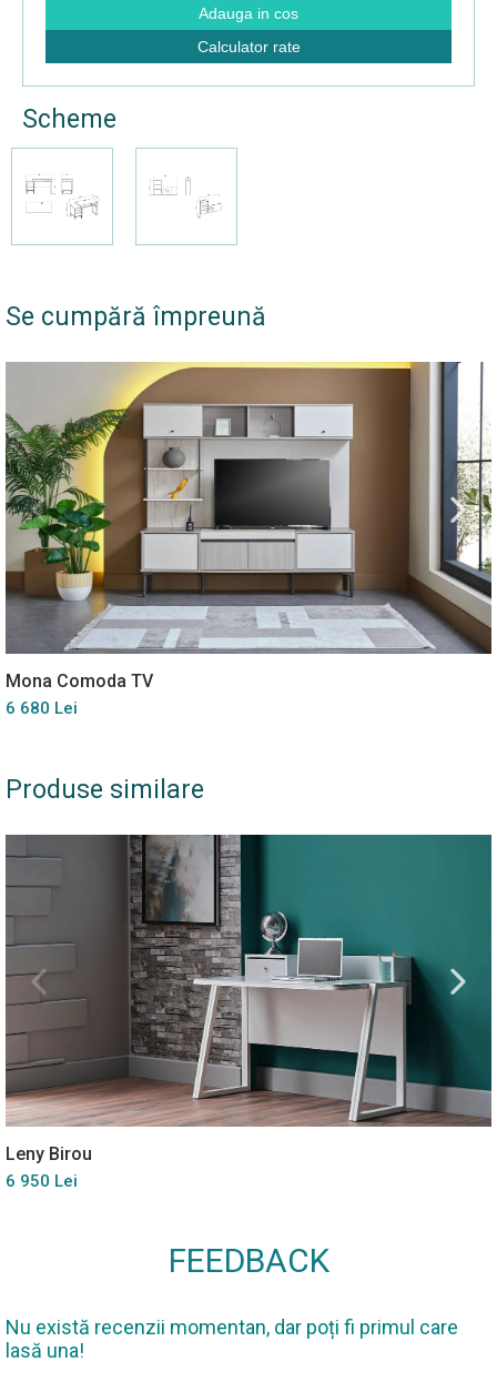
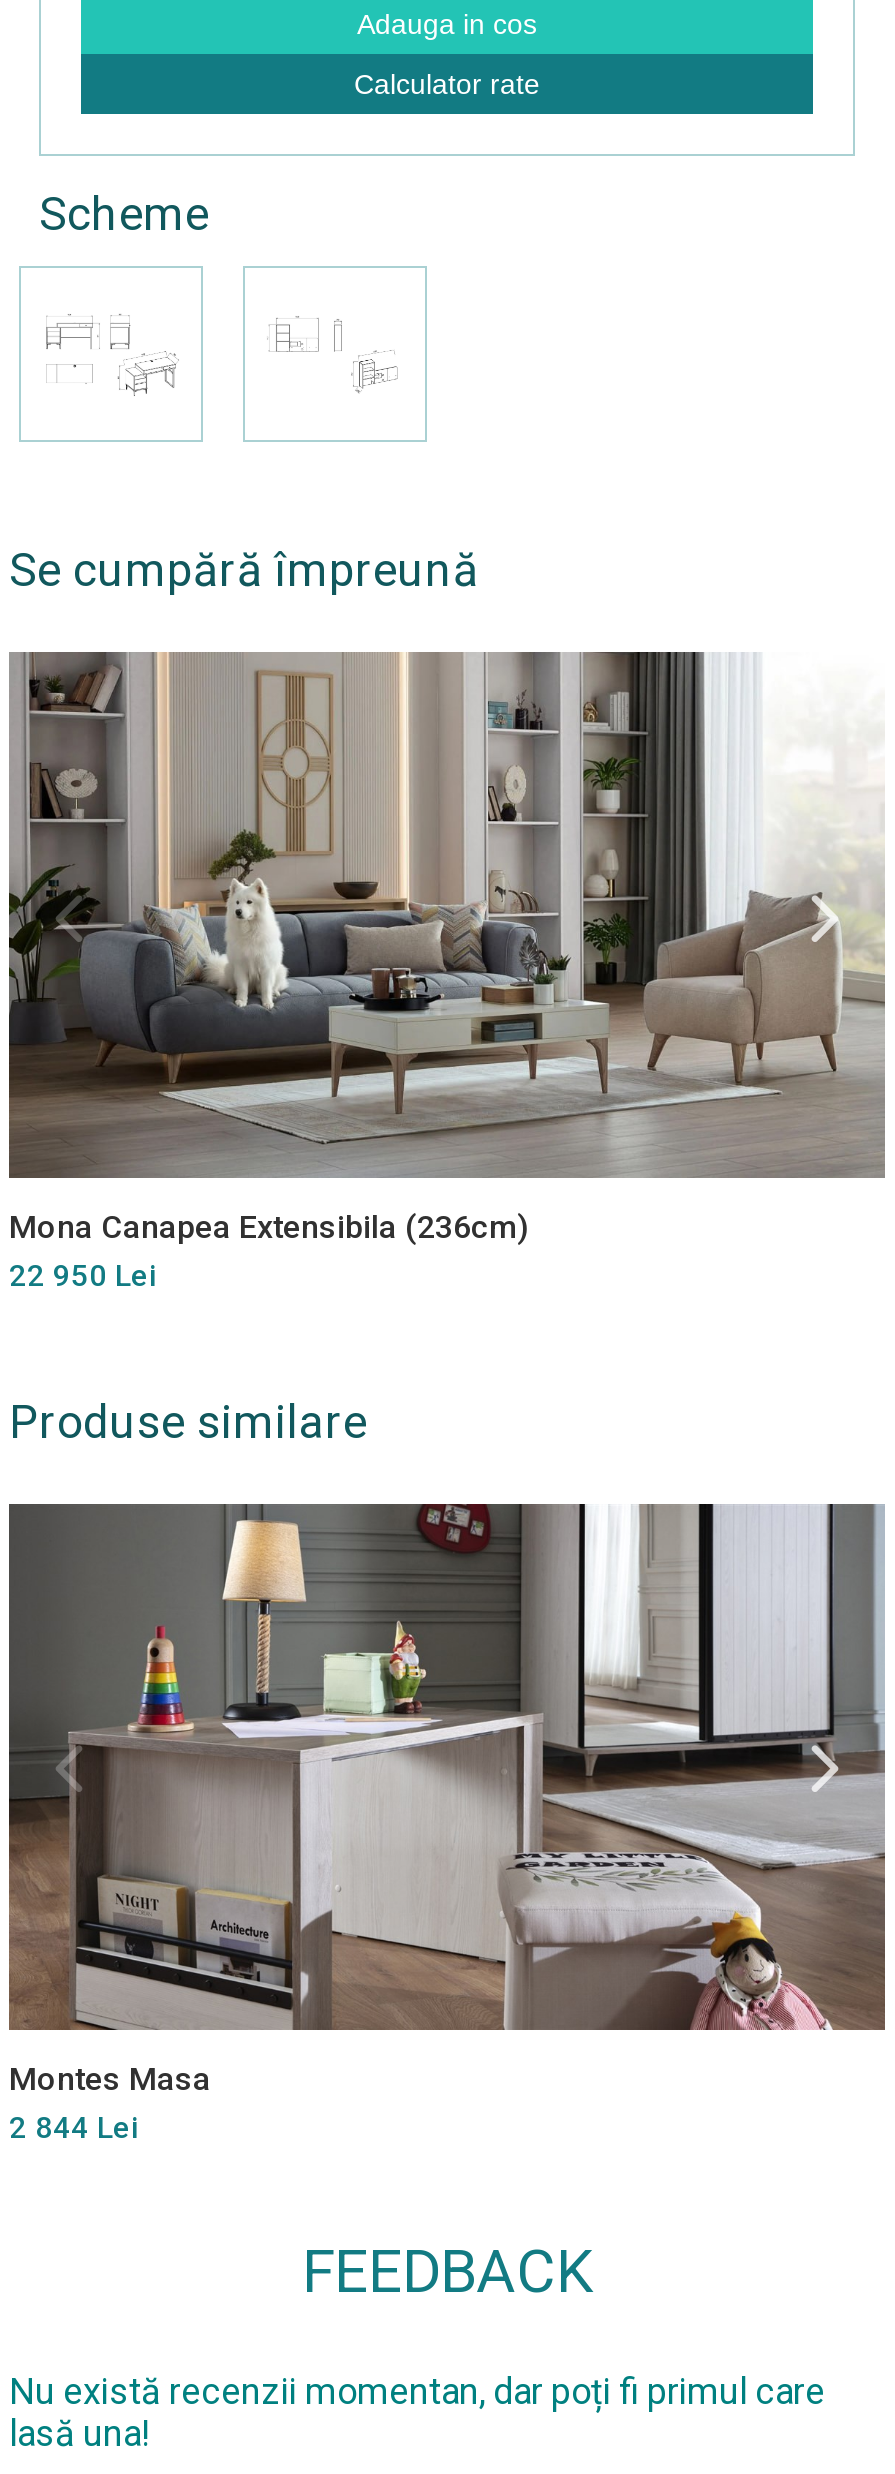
[6,361,491,718] [image] | Mona Comoda TV | 6 680 Lei -> [9,650,887,1294] [image] | Mona Canapea Extensibila (236cm) | 22 950 Lei
[6,834,493,1191] [image] | Leny Birou | 6 950 Lei -> [9,1502,887,2146] [image] | Montes Masa | 2 844 Lei

